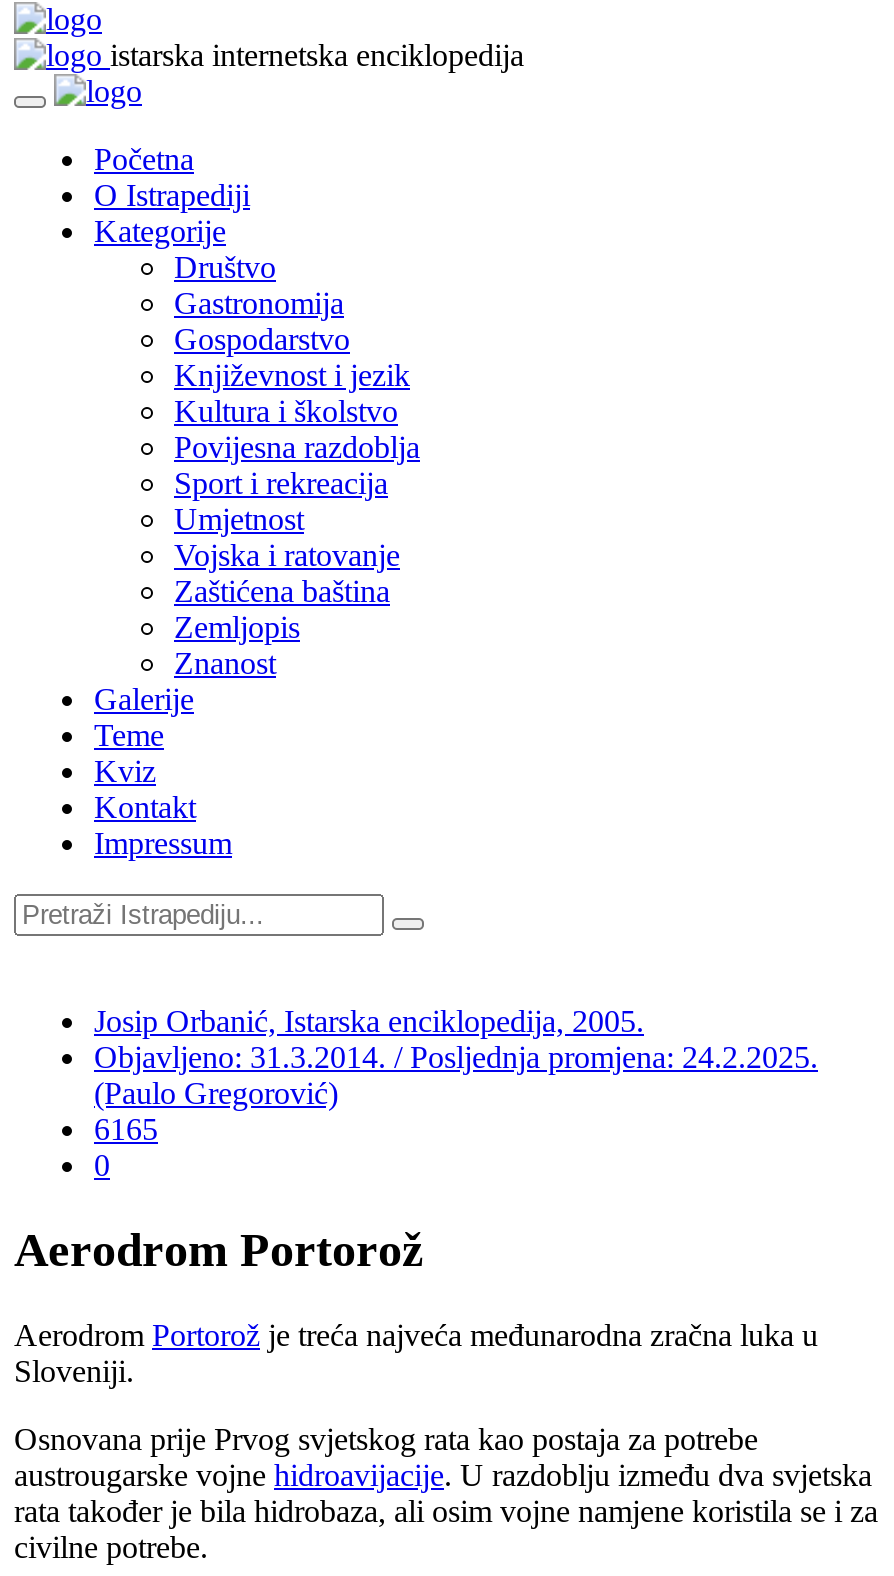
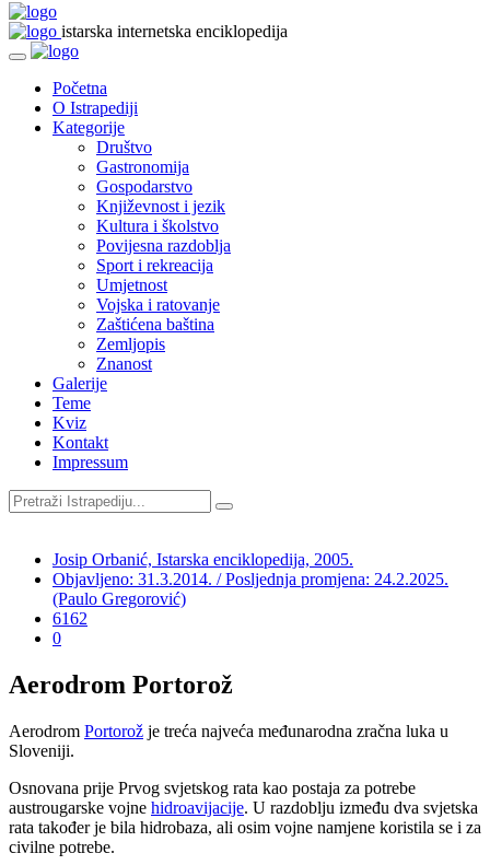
[94,1112,158,1146] 6165 -> [52,609,87,628] 6162

